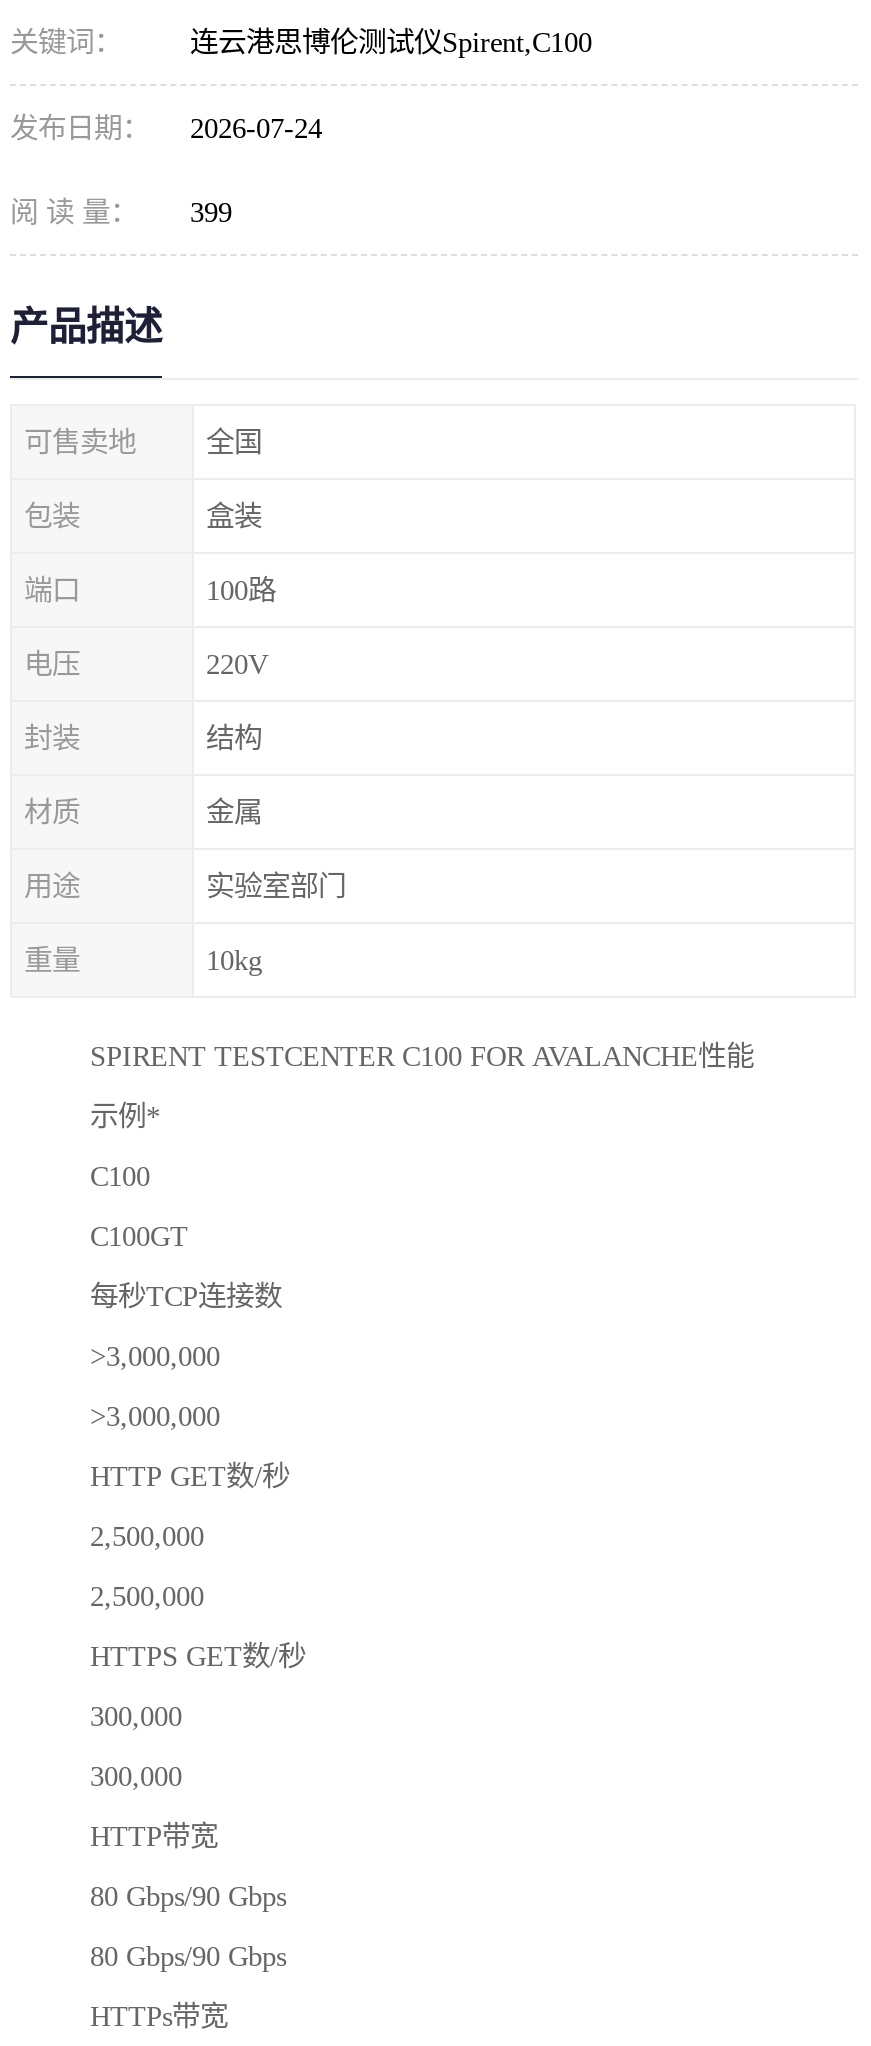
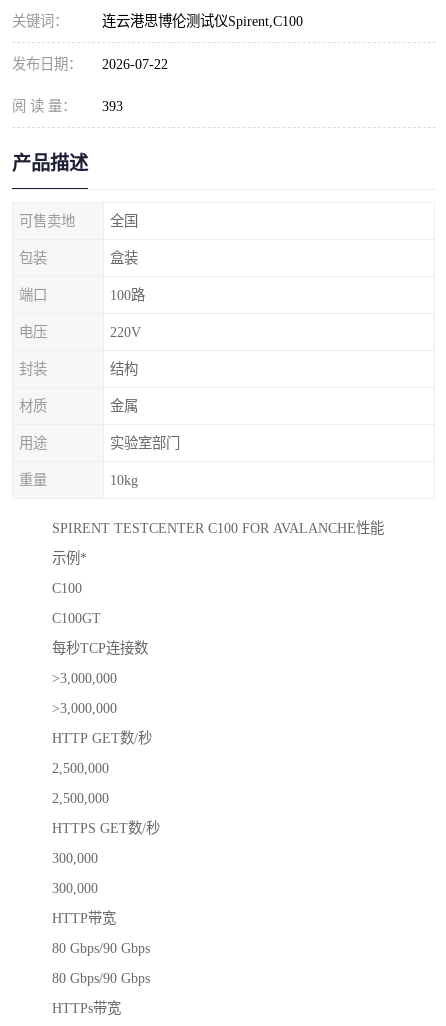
[10,112,322,144] 发布日期： 2026-07-24 -> [12,56,168,72] 发布日期： 2026-07-22
[10,196,232,228] 阅 读 量： 399 -> [12,98,123,114] 阅 读 量： 393

